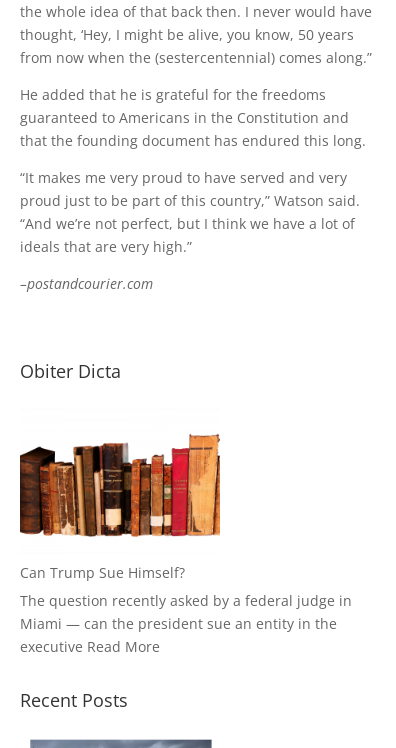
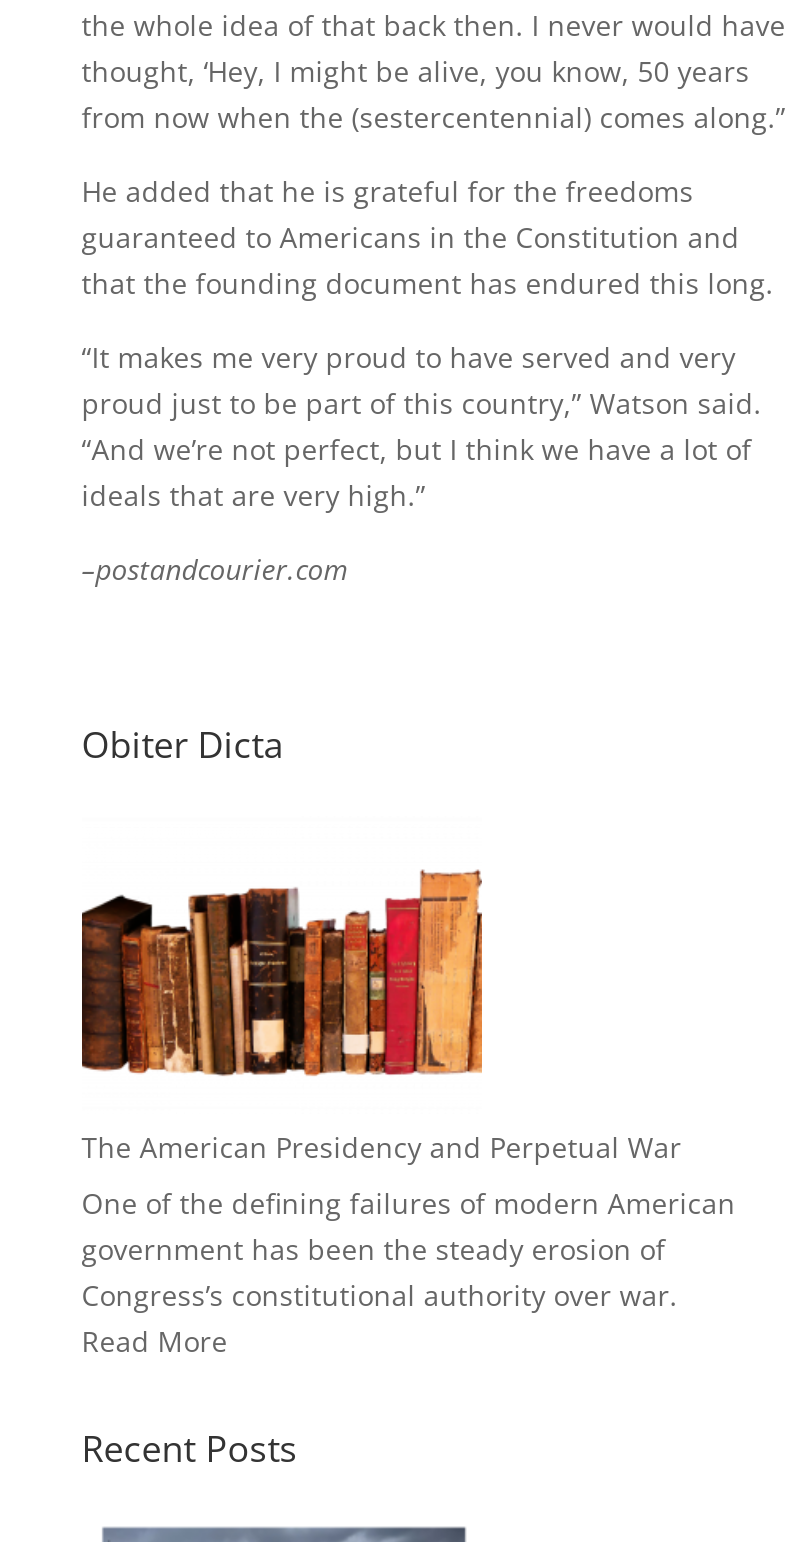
[20,563,185,582] Can Trump Sue Himself? -> [82,1127,682,1165] The American Presidency and Perpetual War
[20,591,352,656] The question recently asked by a federal judge in | Miami — can the president sue an entity in the | executive Read More -> [82,1183,736,1359] One of the defining failures of modern American | government has been the steady erosion of | Congress’s constitutional authority over war. | Read More

